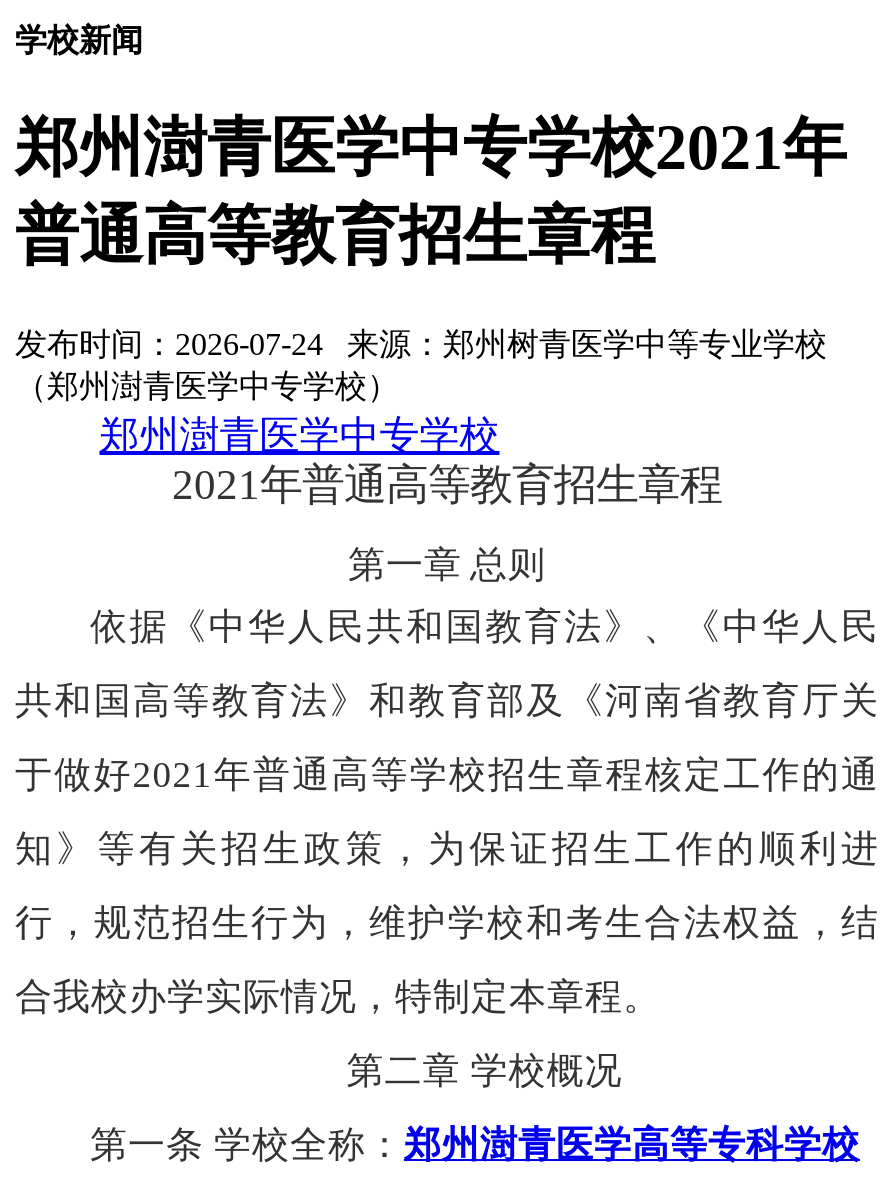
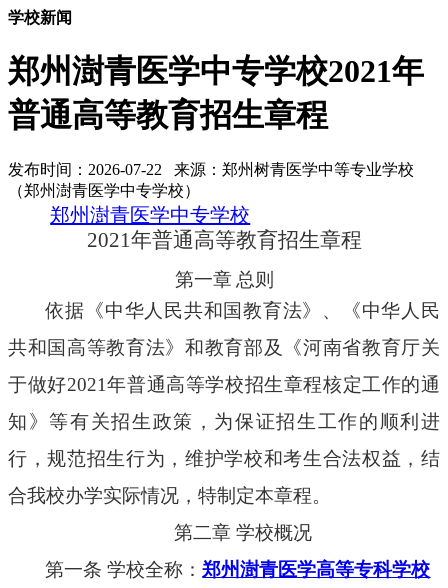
[15,327,827,361] 发布时间：2026-07-24 来源：郑州树青医学中等专业学校 -> [8,161,414,178] 发布时间：2026-07-22 来源：郑州树青医学中等专业学校

